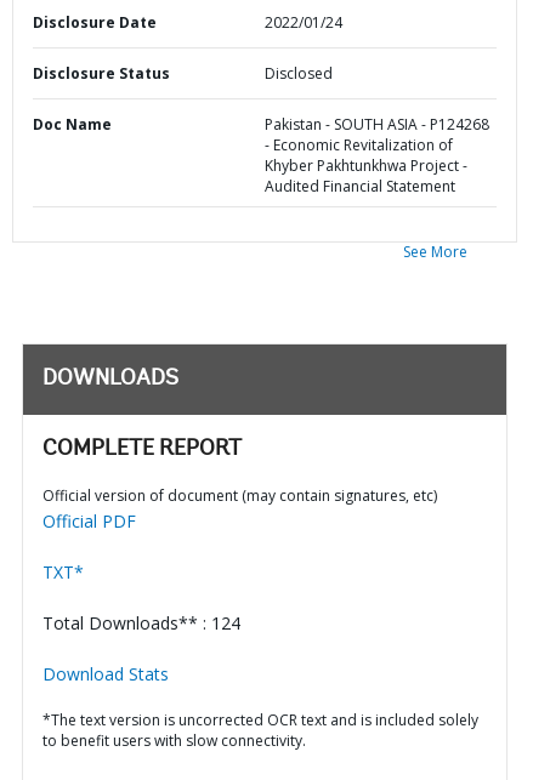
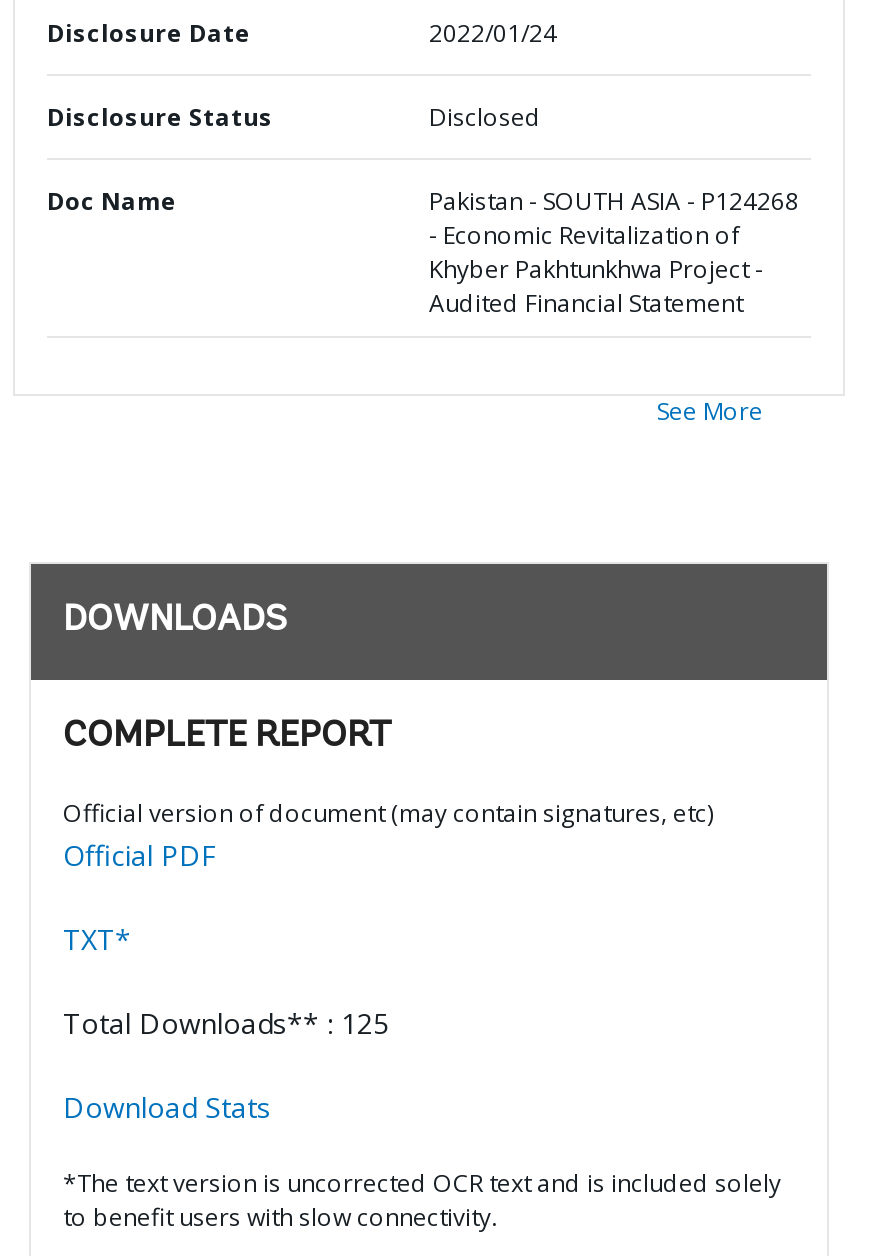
[42,611,240,634] Total Downloads** : 124 -> [63,1004,389,1042] Total Downloads** : 125

